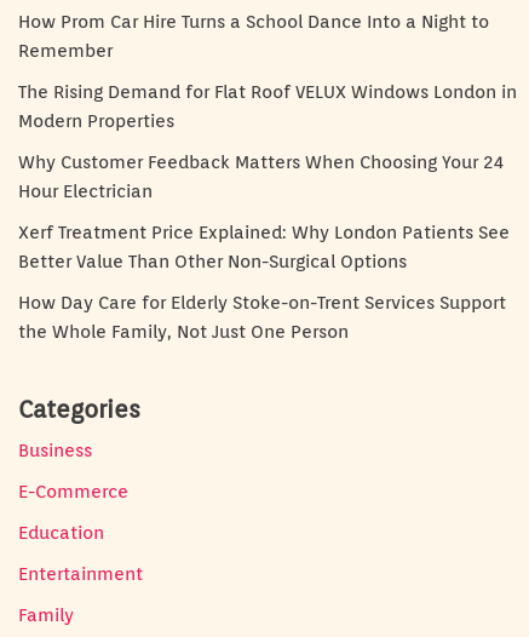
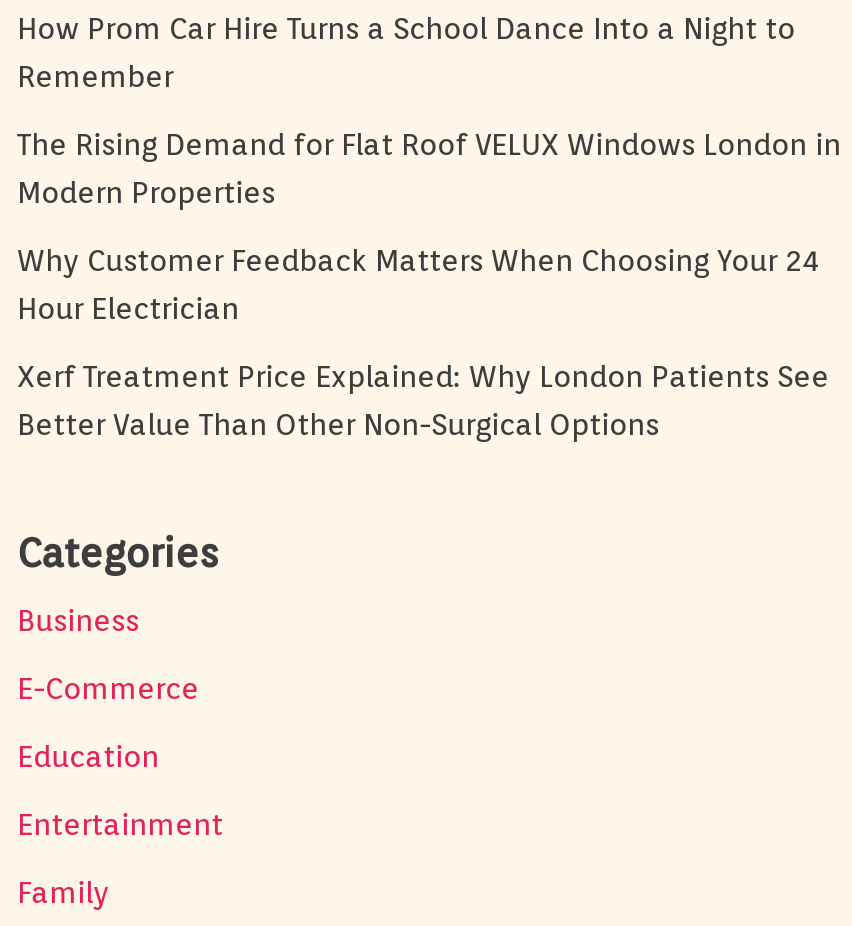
[18,292,506,343] How Day Care for Elderly Stoke-on-Trent Services Support | the Whole Family, Not Just One Person -> none

